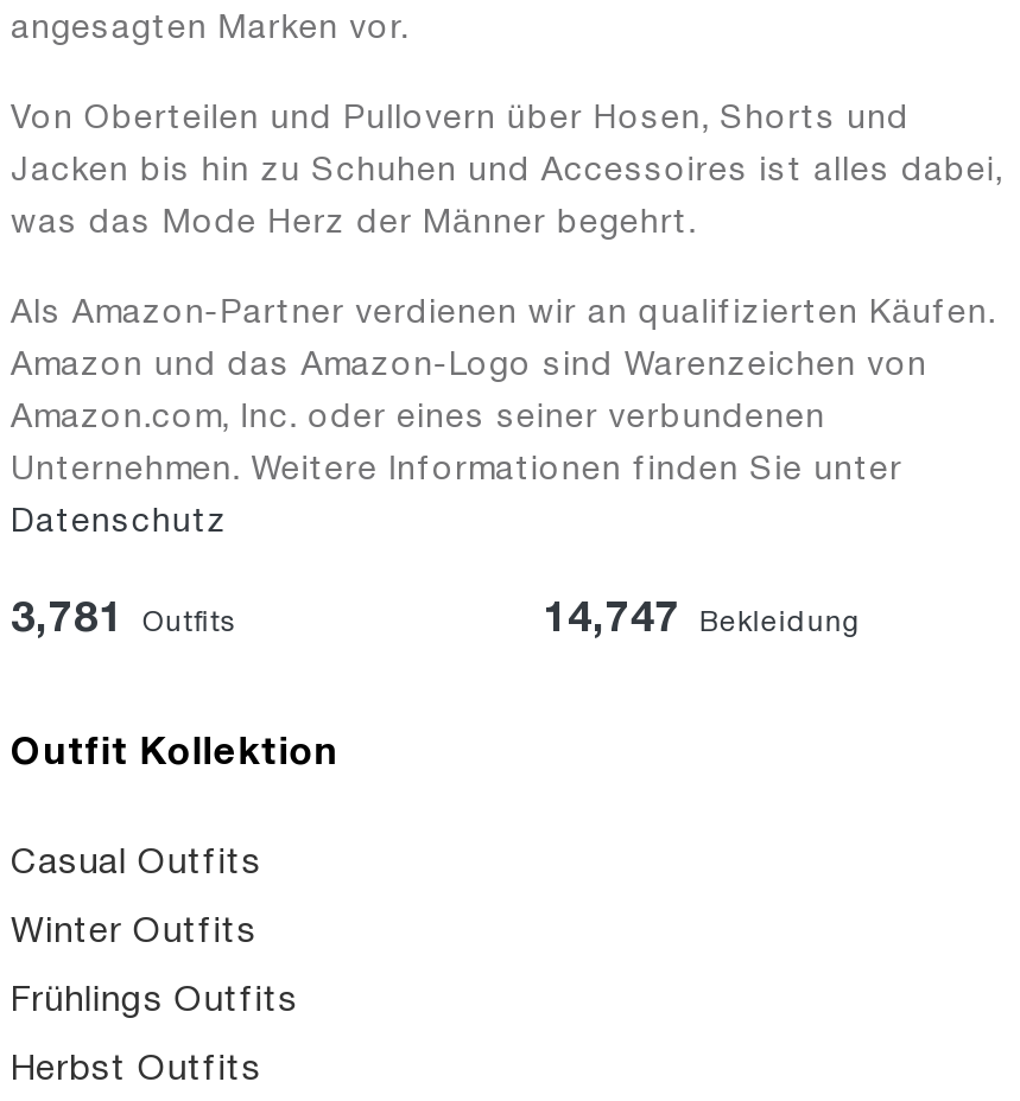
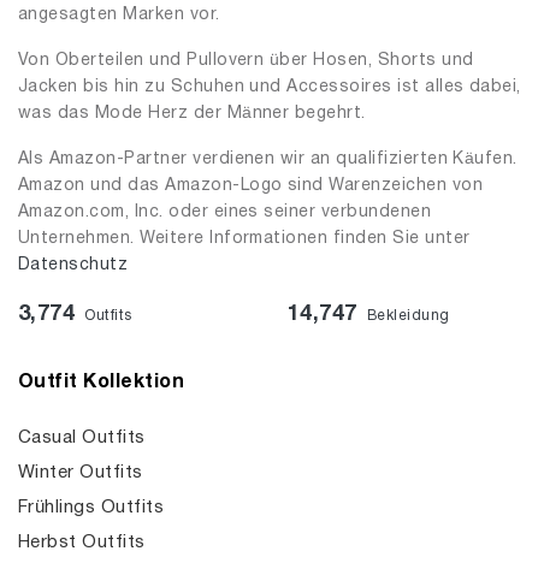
[11,600,236,641] 3,781 Outfits -> [18,304,132,325] 3,774 Outfits

